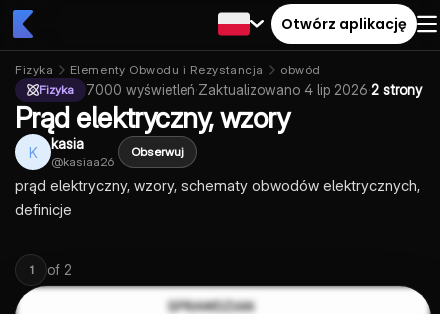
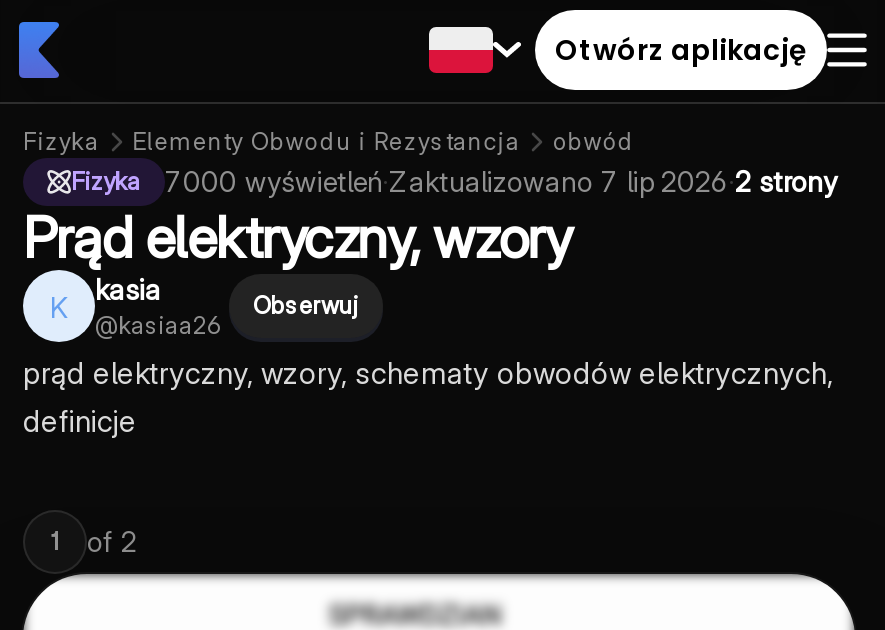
[86,81,422,98] 7000 wyświetleń · Zaktualizowano 4 lip 2026 · 2 strony -> [165,164,837,198] 7000 wyświetleń · Zaktualizowano 7 lip 2026 · 2 strony

